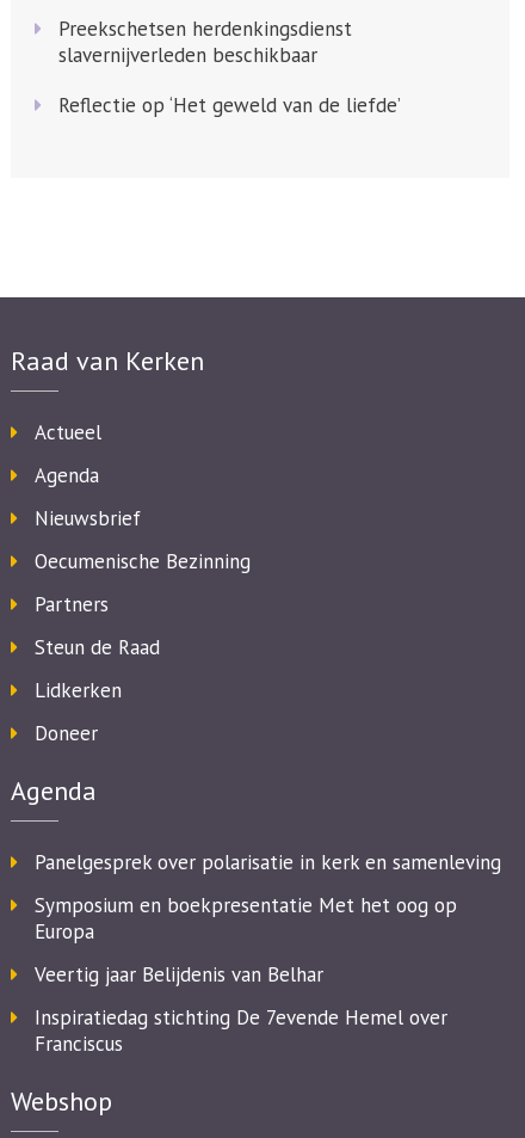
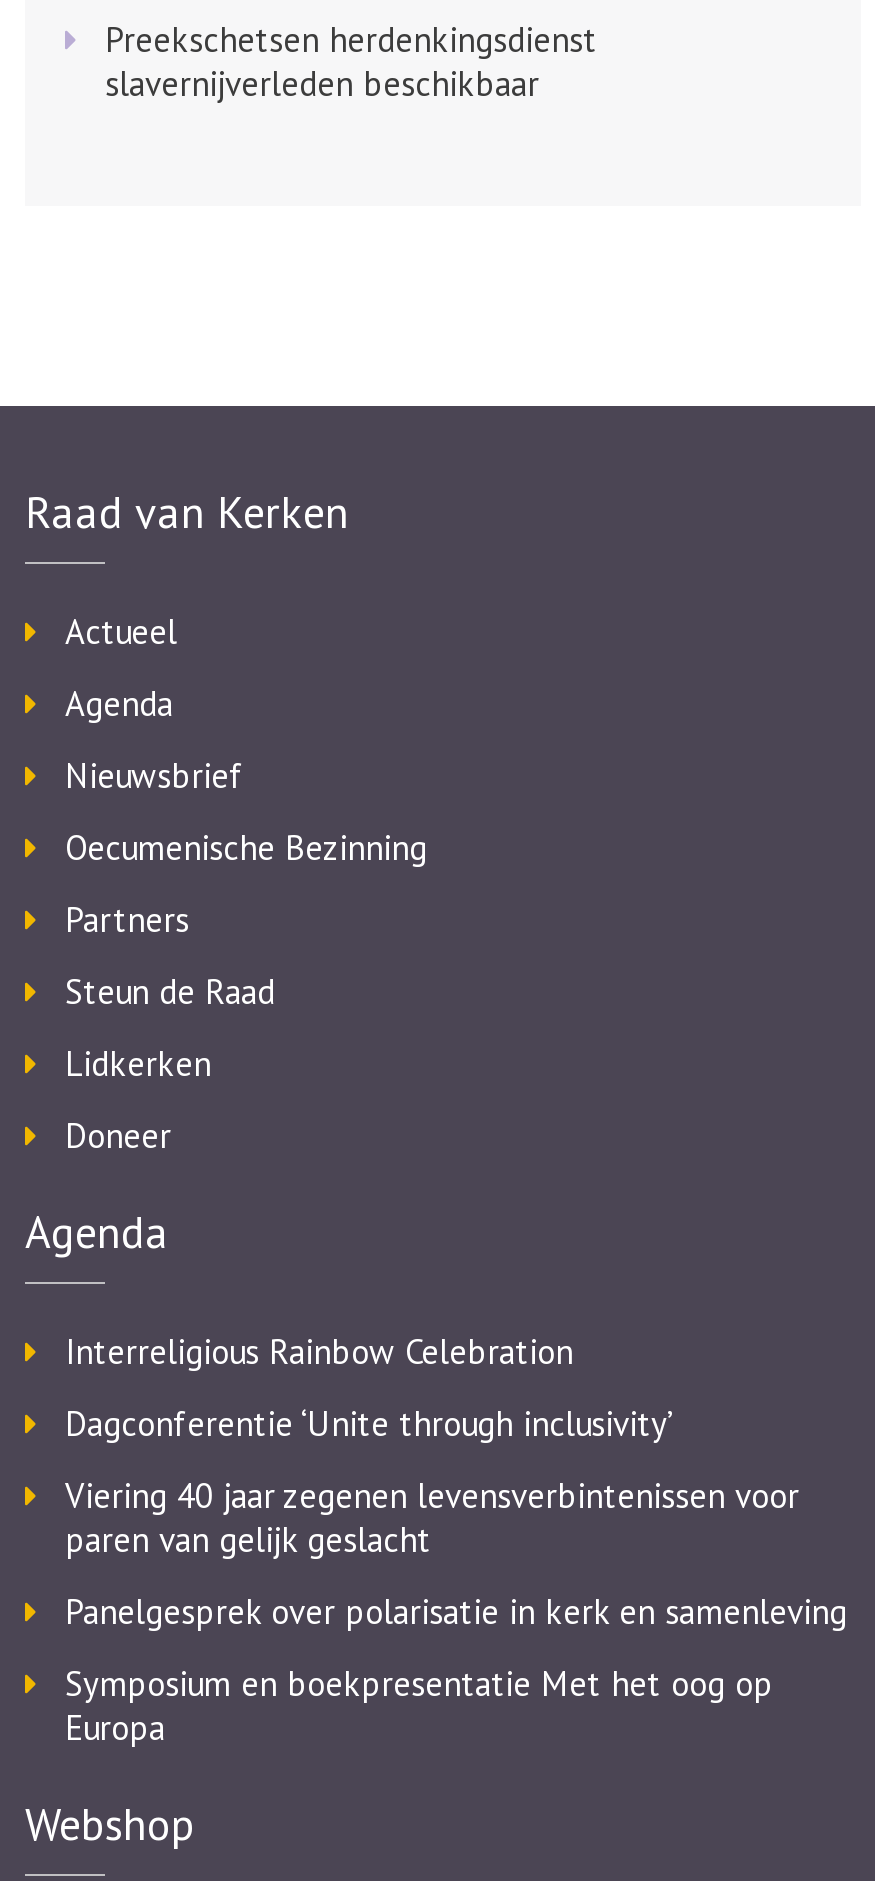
[58,92,401,118] Reflectie op ‘Het geweld van de liefde’ -> none
moved [11,344,251,807] -> [25,483,427,1259]: Raad van Kerken | Actueel | Agenda | ... | Doneer | Agenda
none -> [65,1329,799,1561] Interreligious Rainbow Celebration | Dagconferentie ‘Unite through inclusivity’ | Viering 40 jaar zegenen levensverbintenissen voor | paren van gelijk geslacht
moved [35,849,501,945] -> [65,1589,847,1749]: Panelgesprek over polarisatie in kerk en samenleving | Symposium en boekpresentatie Met het oog op | Europa
[35,962,447,1057] Veertig jaar Belijdenis van Belhar | Inspiratiedag stichting De 7evende Hemel over | Franciscus -> none

